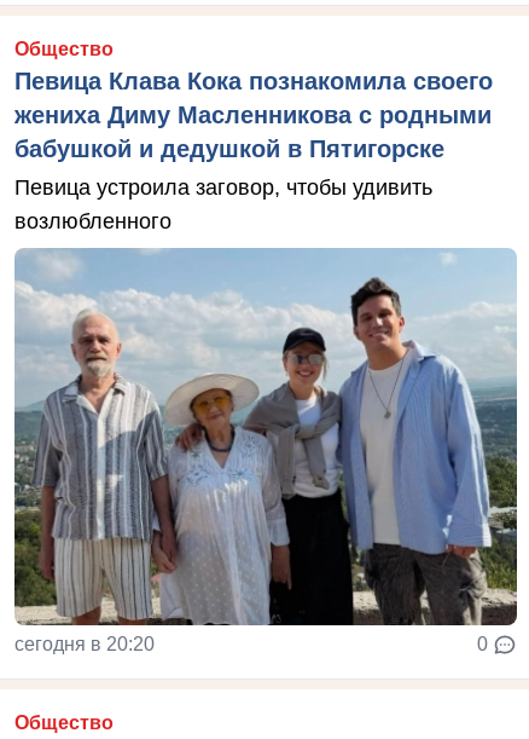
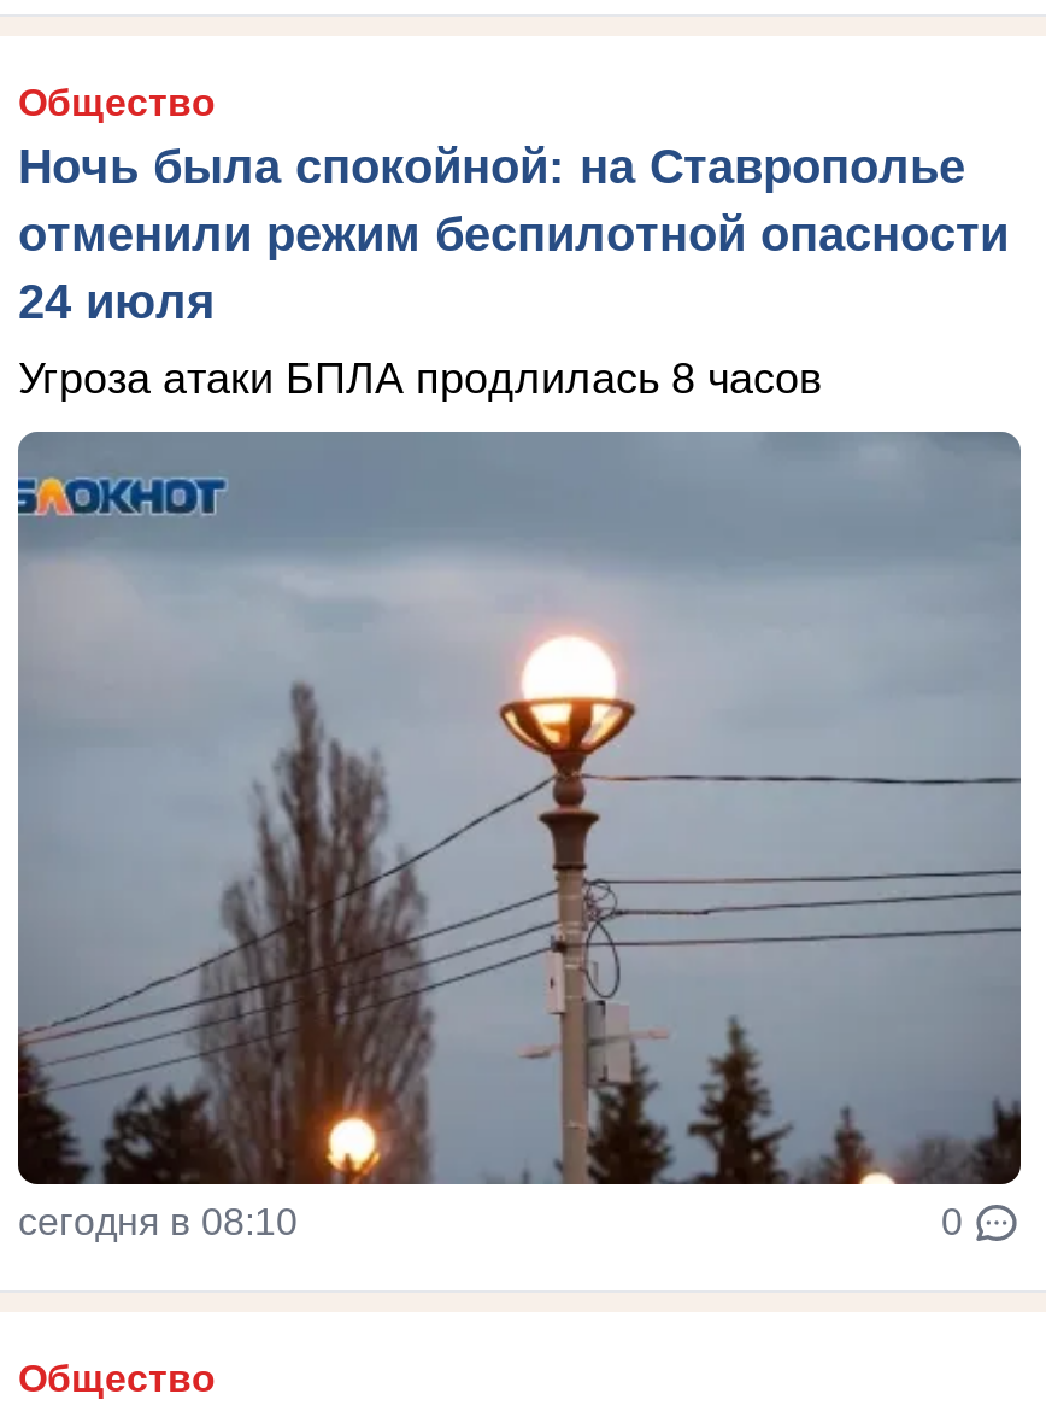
[14,67,493,162] Певица Клава Кока познакомила своего | жениха Диму Масленникова с родными | бабушкой и дедушкой в Пятигорске -> [18,139,1009,327] Ночь была спокойной: на Ставрополье | отменили режим беспилотной опасности | 24 июля
[14,175,432,233] Певица устроила заговор, чтобы удивить | возлюбленного -> [18,354,823,402] Угроза атаки БПЛА продлилась 8 часов
[14,248,517,654] [image] | сегодня в 20:20 -> [16,432,1021,1241] [image] | сегодня в 08:10

